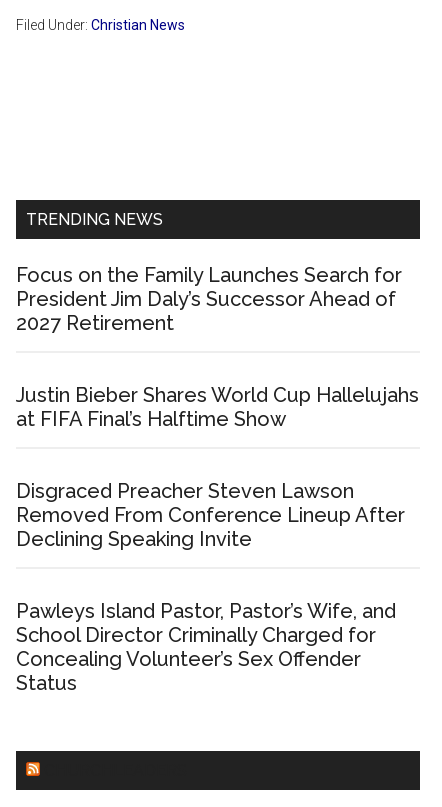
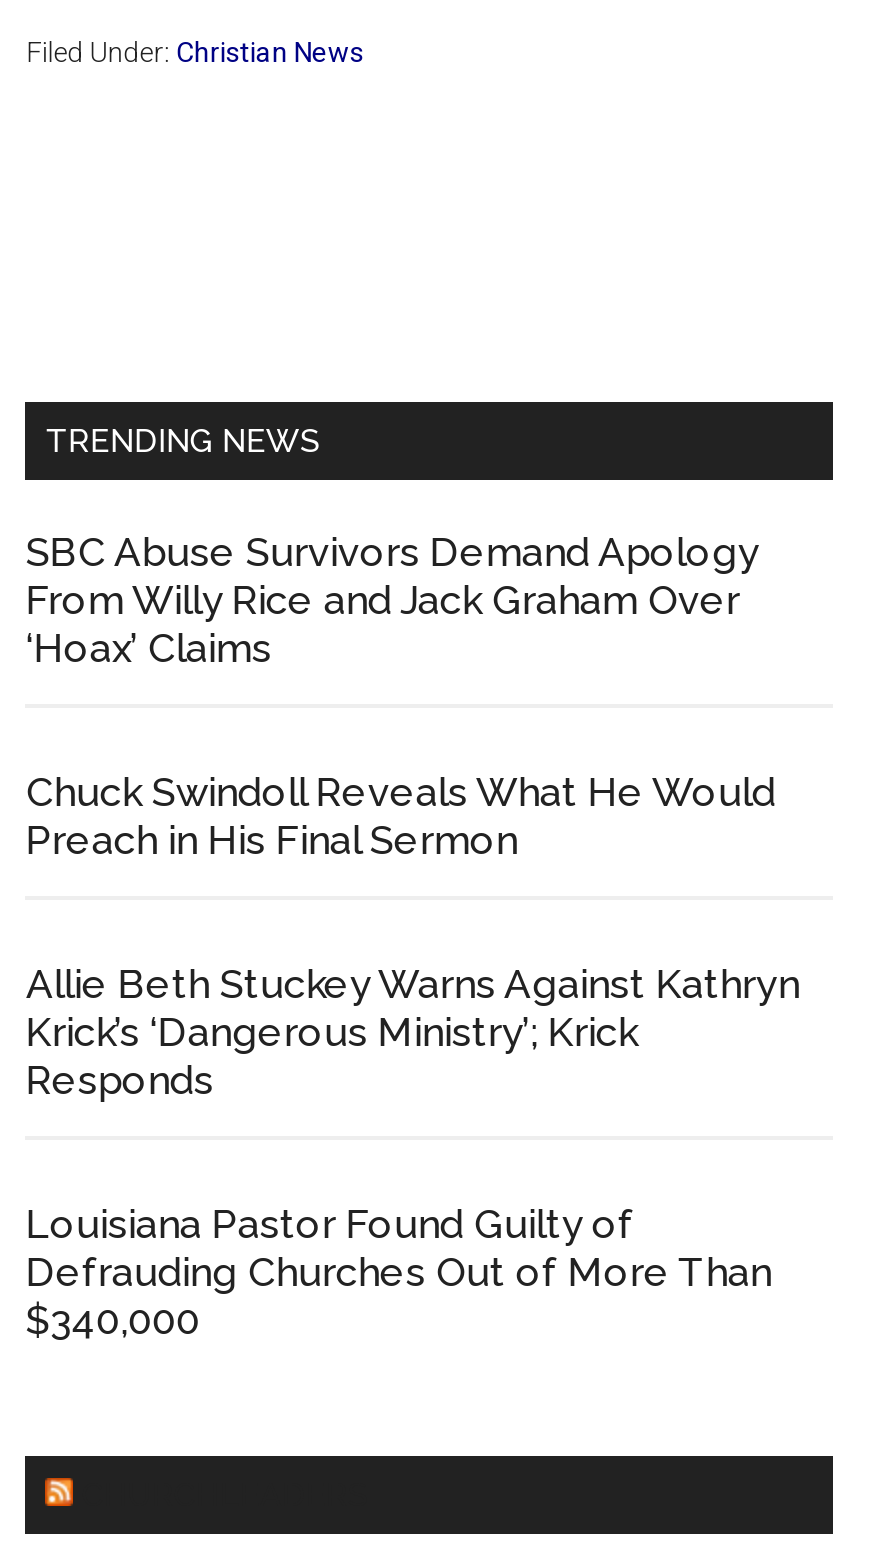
[16,263,402,335] Focus on the Family Launches Search for | President Jim Daly’s Successor Ahead of | 2027 Retirement -> [26,529,758,673] SBC Abuse Survivors Demand Apology | From Willy Rice and Jack Graham Over | ‘Hoax’ Claims
[16,383,419,431] Justin Bieber Shares World Cup Hallelujahs | at FIFA Final’s Halftime Show -> [26,769,776,865] Chuck Swindoll Reveals What He Would | Preach in His Final Sermon
[16,479,405,551] Disgraced Preacher Steven Lawson | Removed From Conference Lineup After | Declining Speaking Invite -> [26,961,800,1105] Allie Beth Stuckey Warns Against Kathryn | Krick’s ‘Dangerous Ministry’; Krick | Responds
[16,599,396,695] Pawleys Island Pastor, Pastor’s Wife, and | School Director Criminally Charged for | Concealing Volunteer’s Sex Offender | Status -> [26,1201,772,1345] Louisiana Pastor Found Guilty of | Defrauding Churches Out of More Than | $340,000

